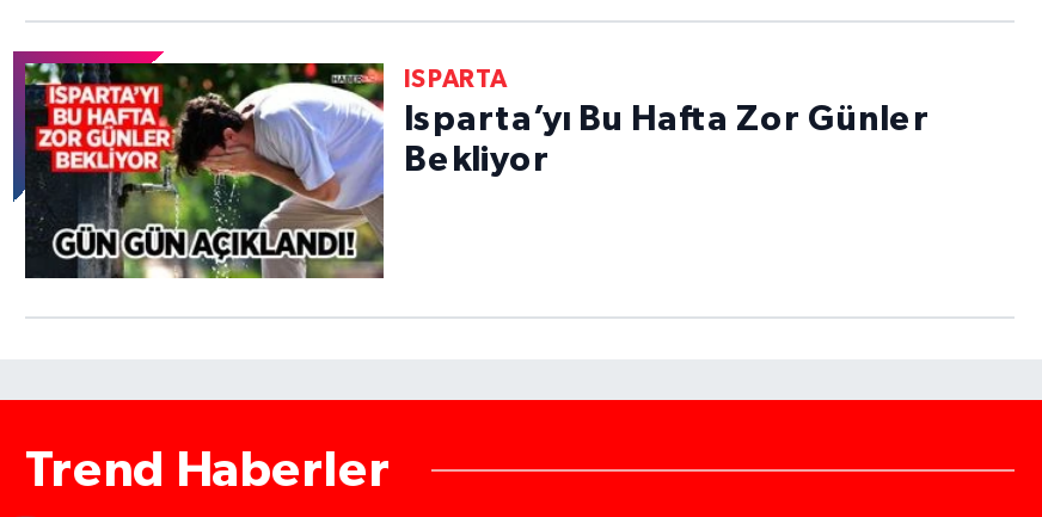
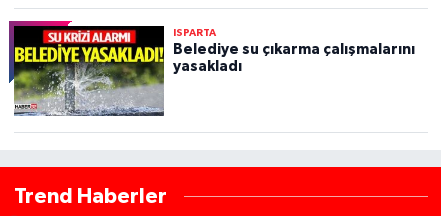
[23,61,930,281] [image] | Isparta’yı Bu Hafta Zor Günler | Bekliyor -> [13,25,414,117] [image] | Belediye su çıkarma çalışmalarını | yasakladı

